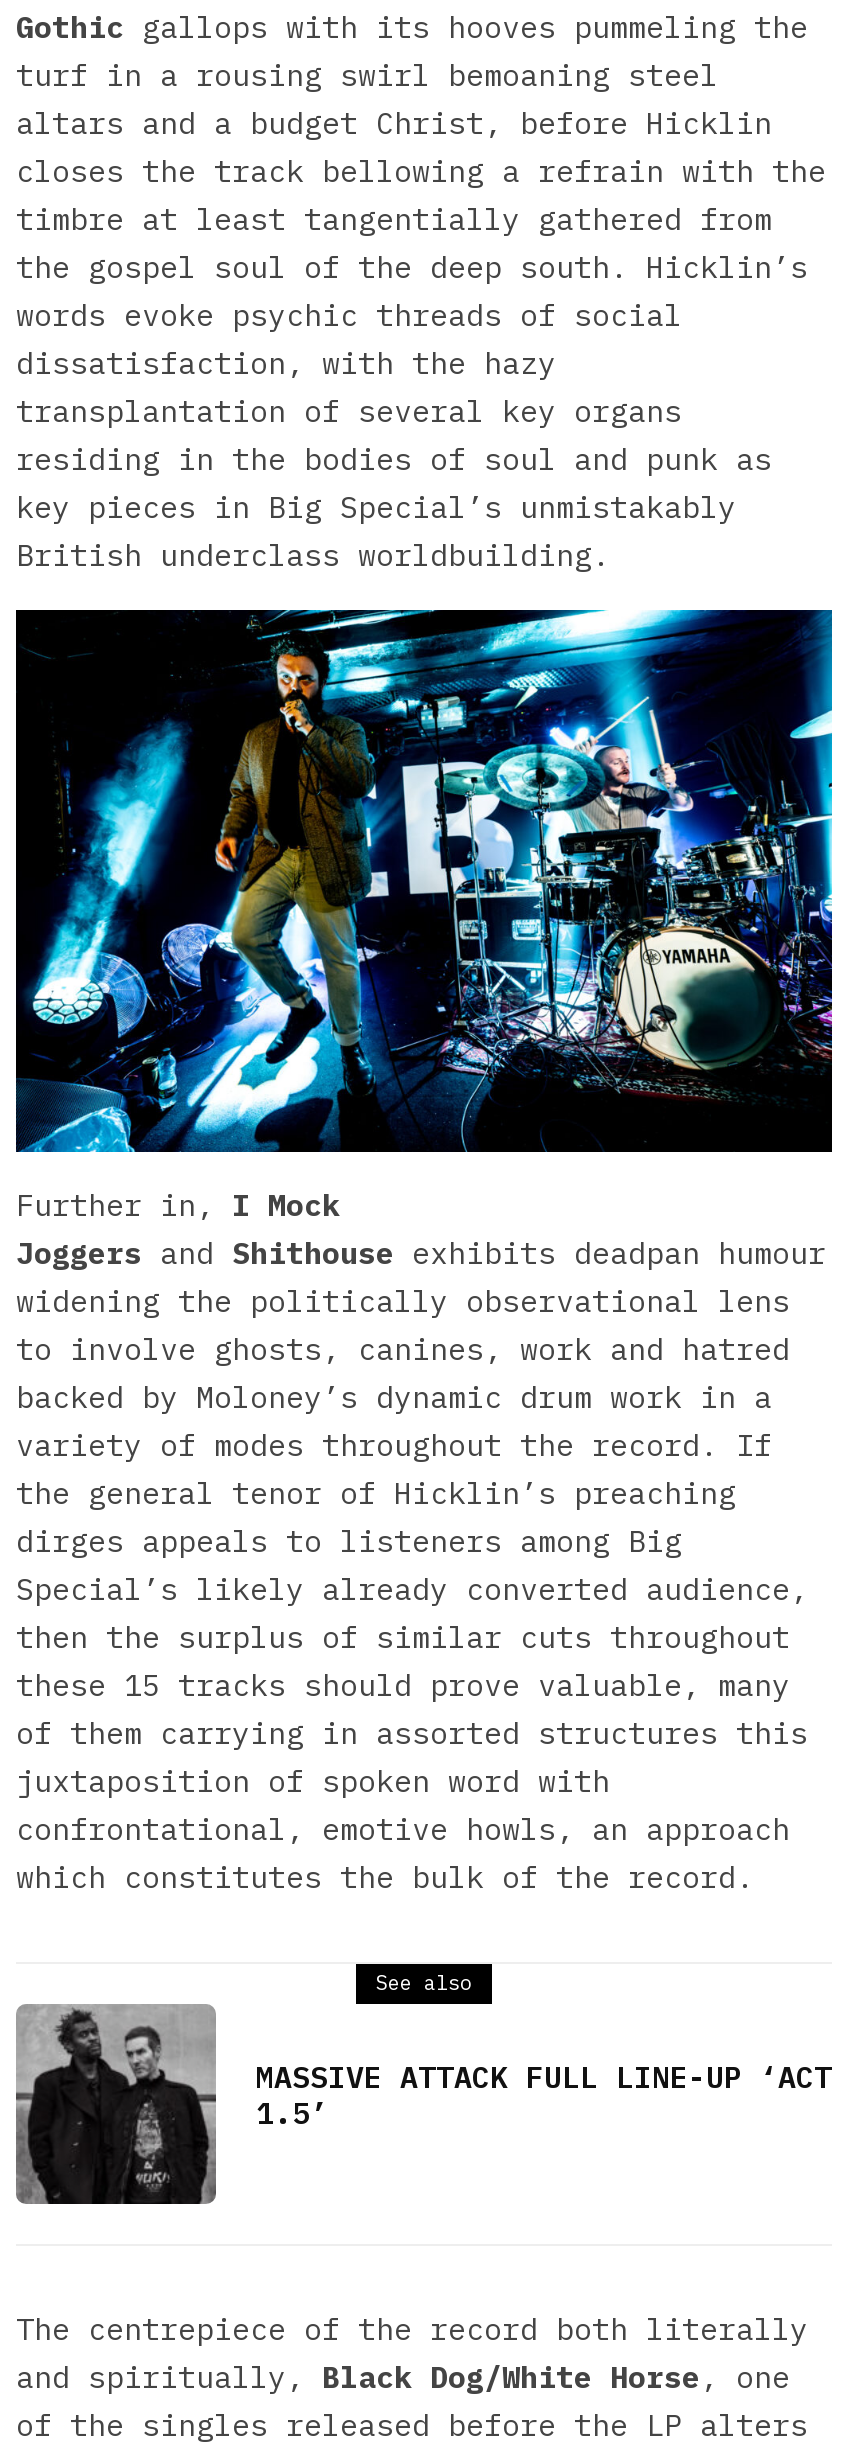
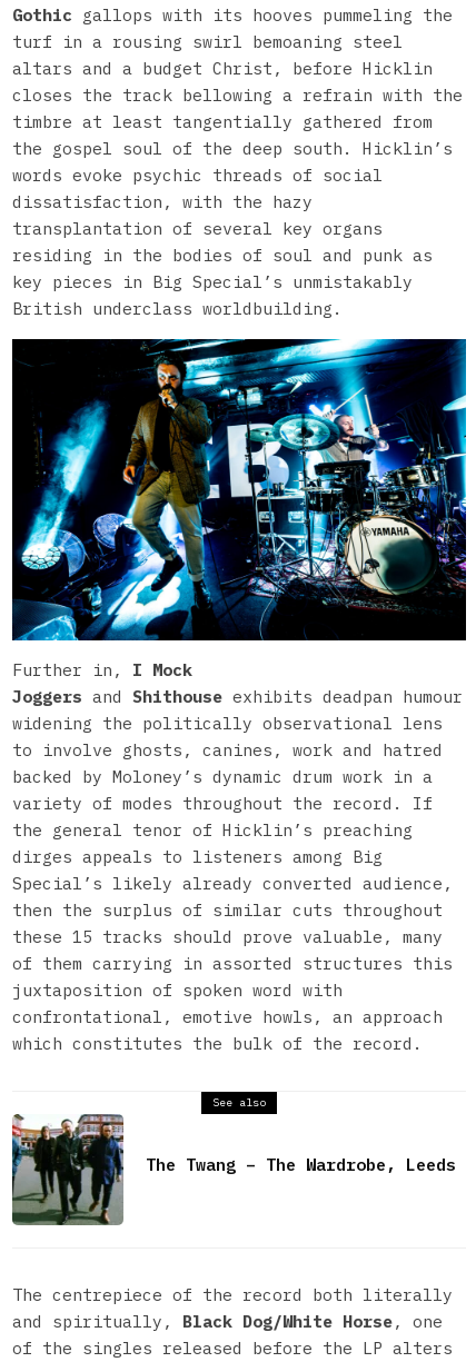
[16,2004,832,2206] [image] | MASSIVE ATTACK FULL LINE-UP ‘ACT | 1.5’ -> [11,1114,456,1226] [image] | The Twang – The Wardrobe, Leeds

